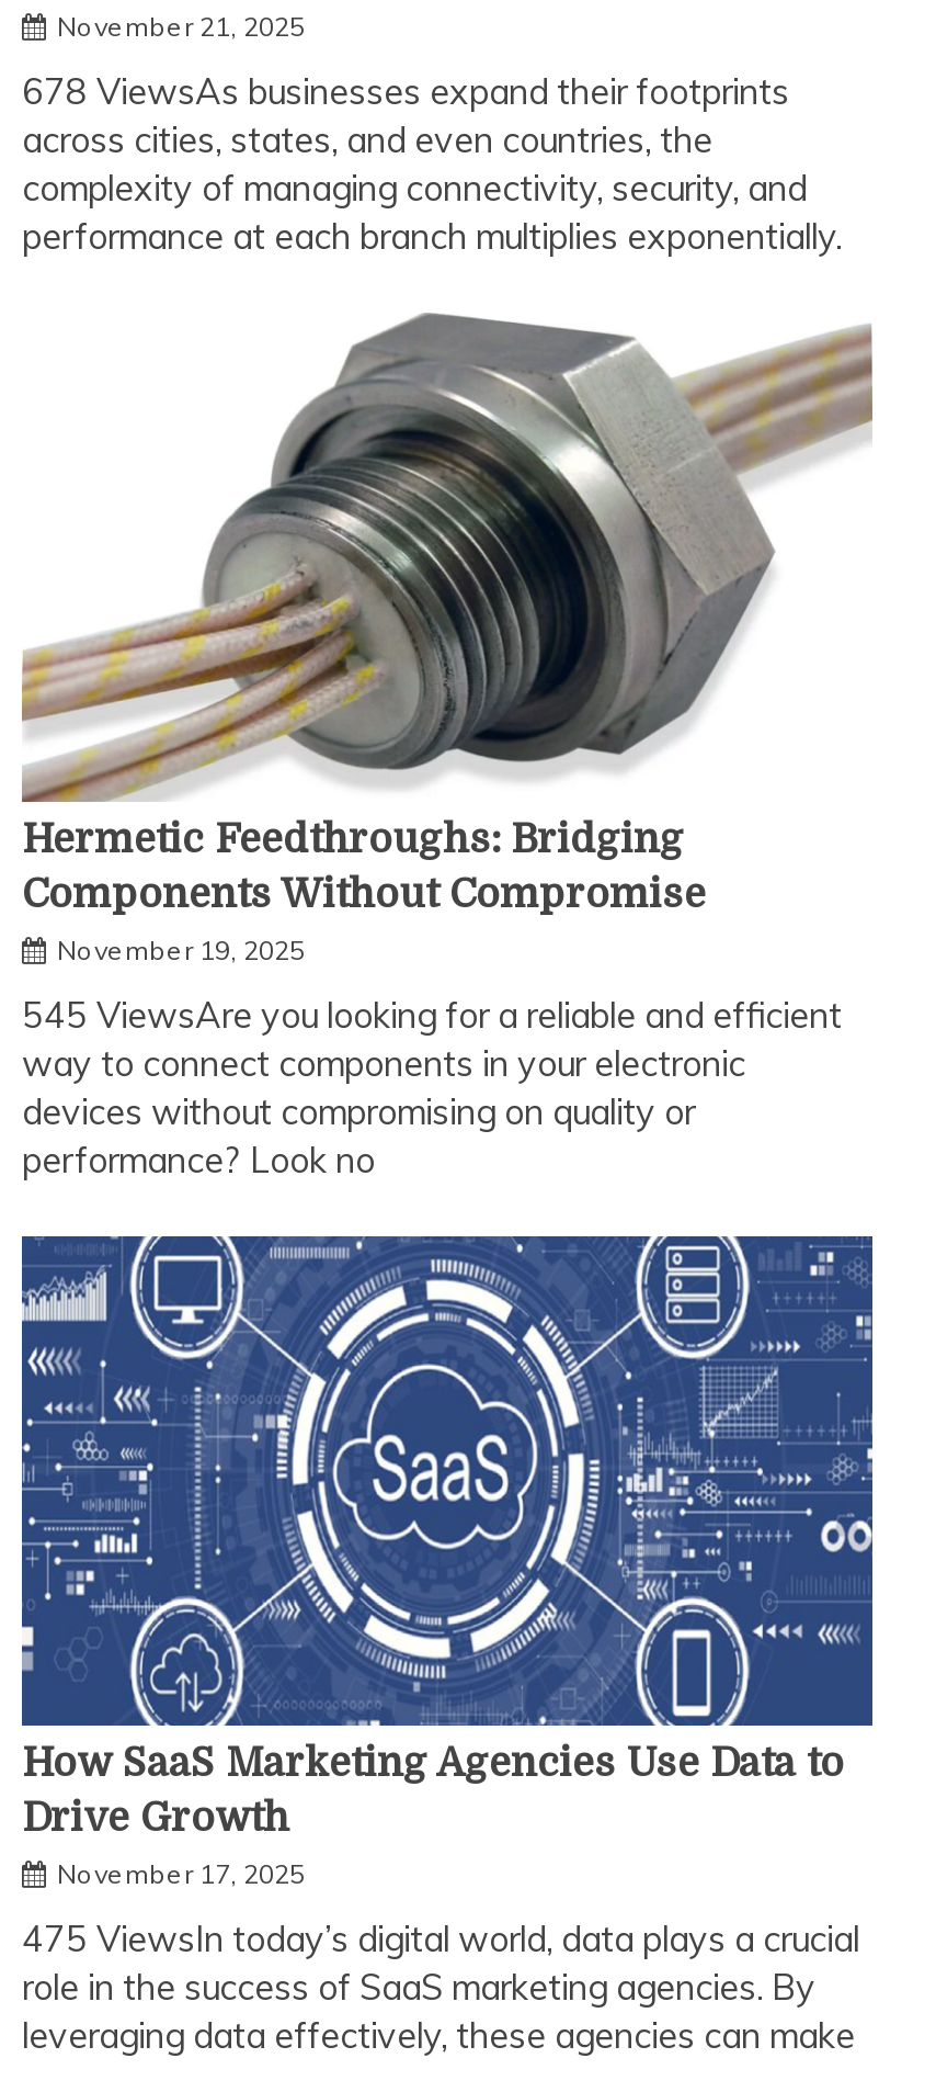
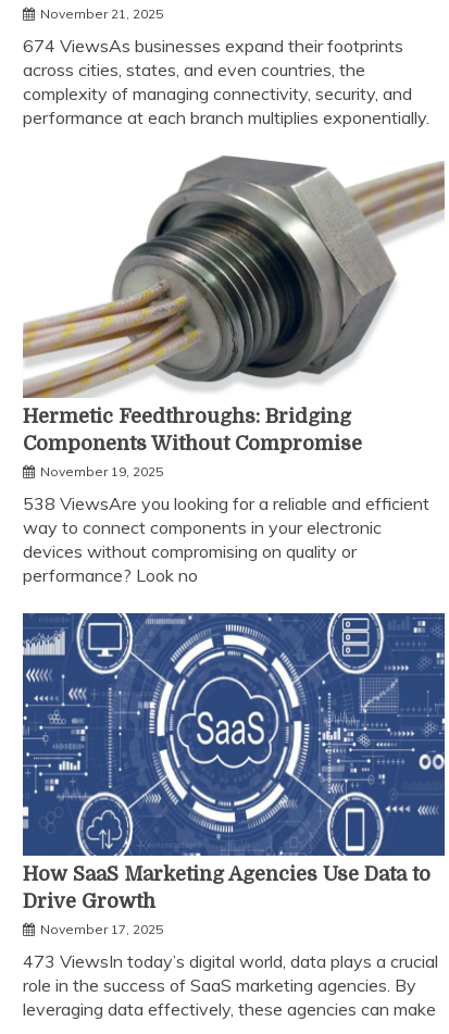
[22,70,789,114] 678 ViewsAs businesses expand their footprints -> [23,35,403,57] 674 ViewsAs businesses expand their footprints
[22,993,842,1037] 545 ViewsAre you looking for a reliable and efficient -> [23,493,429,515] 538 ViewsAre you looking for a reliable and efficient
[22,1917,859,1961] 475 ViewsIn today’s digital world, data plays a crucial -> [23,951,438,972] 473 ViewsIn today’s digital world, data plays a crucial

